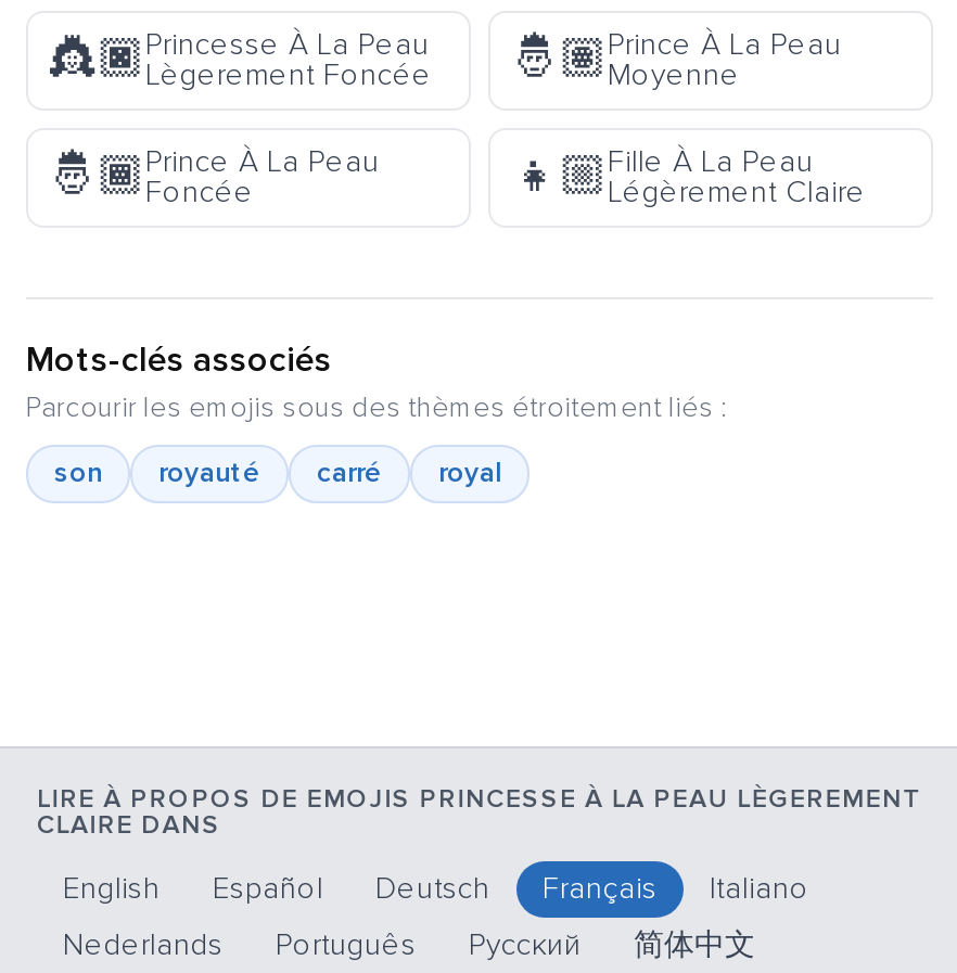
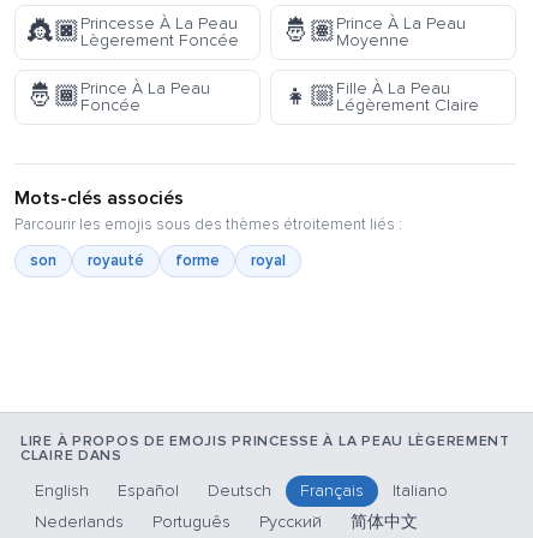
[317,456,382,490] carré -> [175,251,220,270] forme

